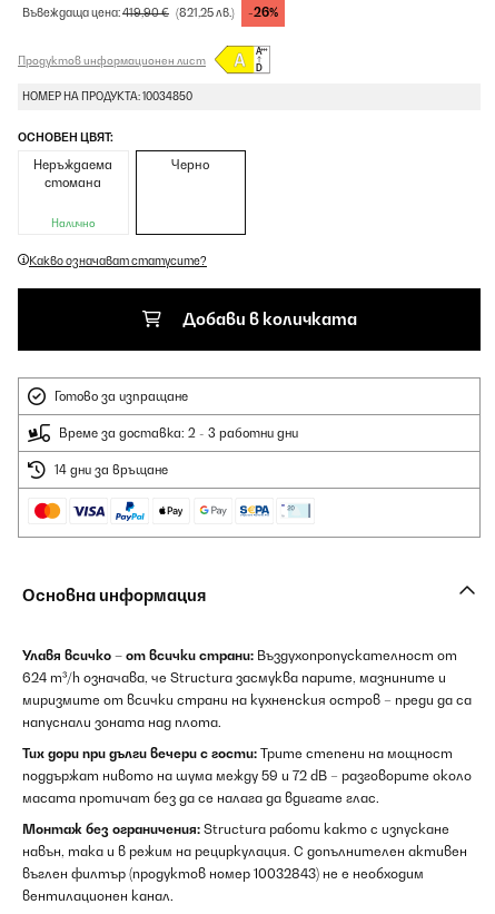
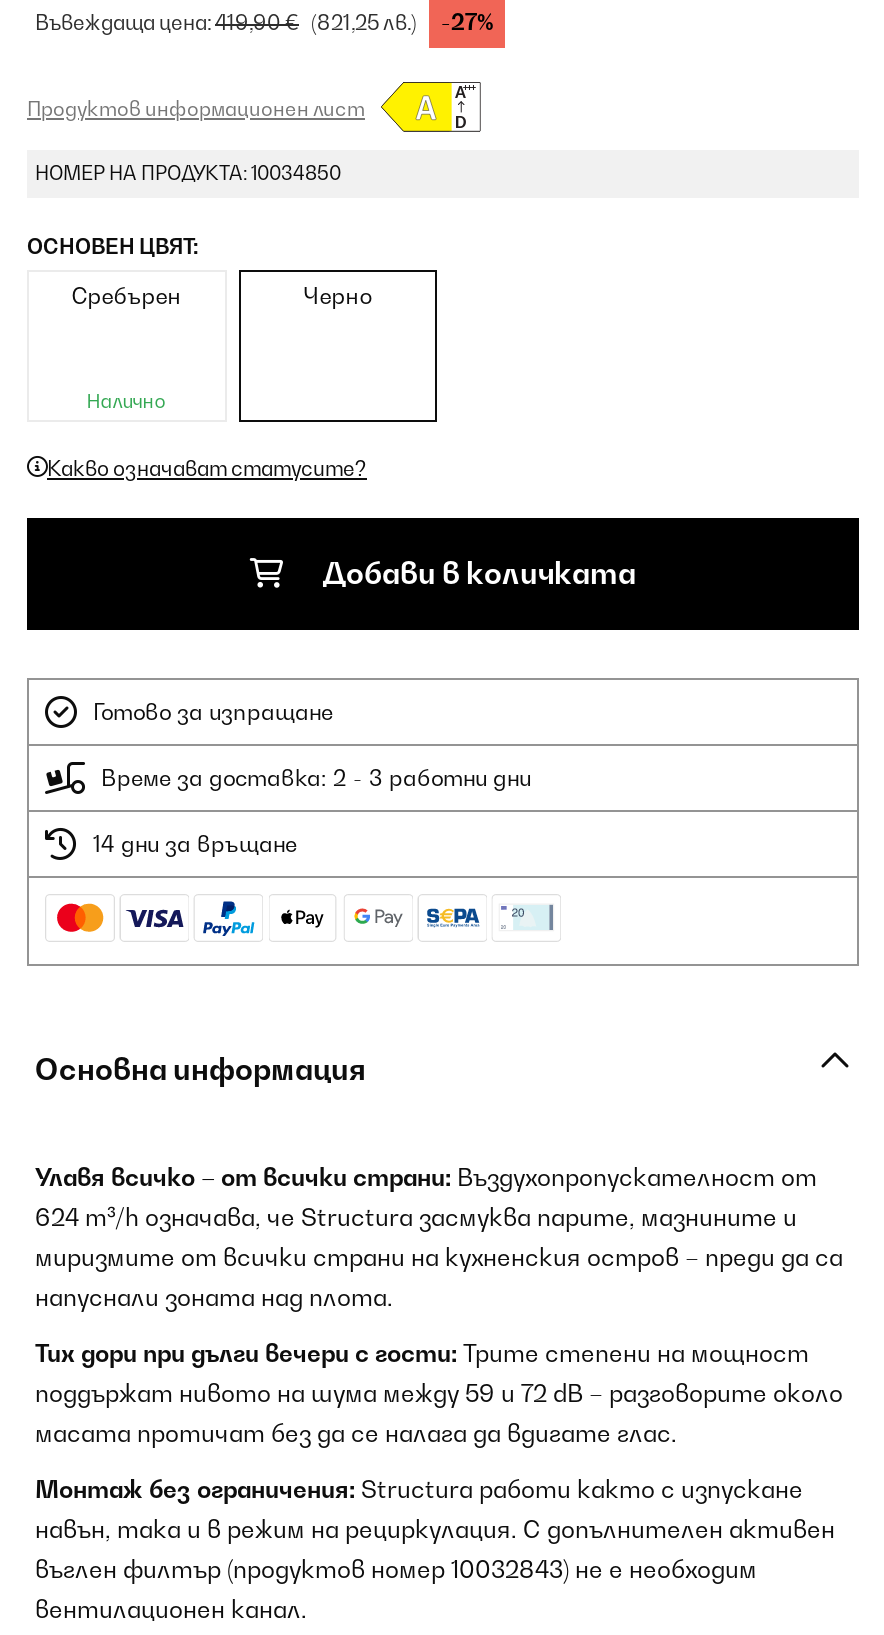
[248,5,278,20] -26% -> [441,9,493,37] -27%
[34,157,113,191] Неръждаема | стомана -> [71,283,181,311] Сребърен

